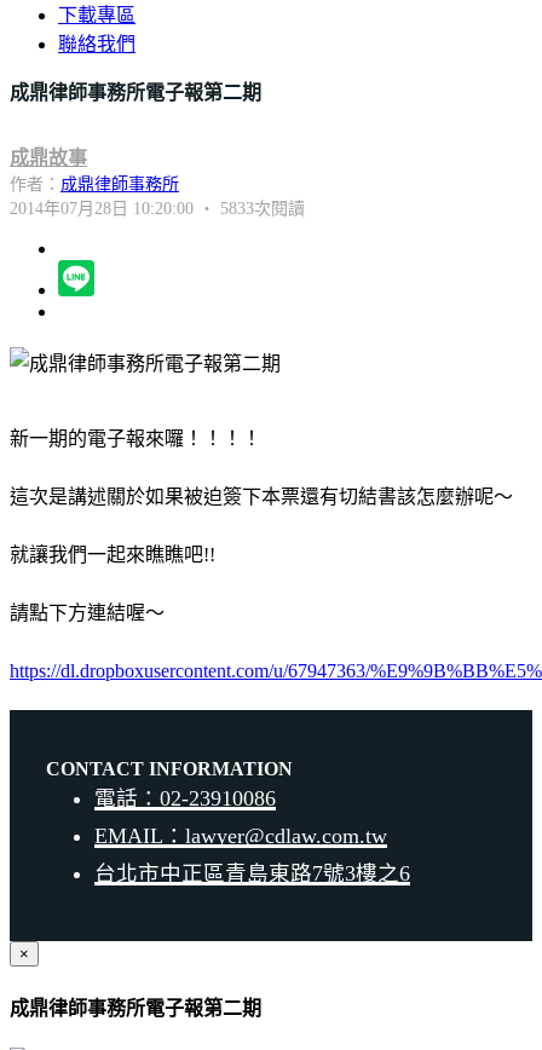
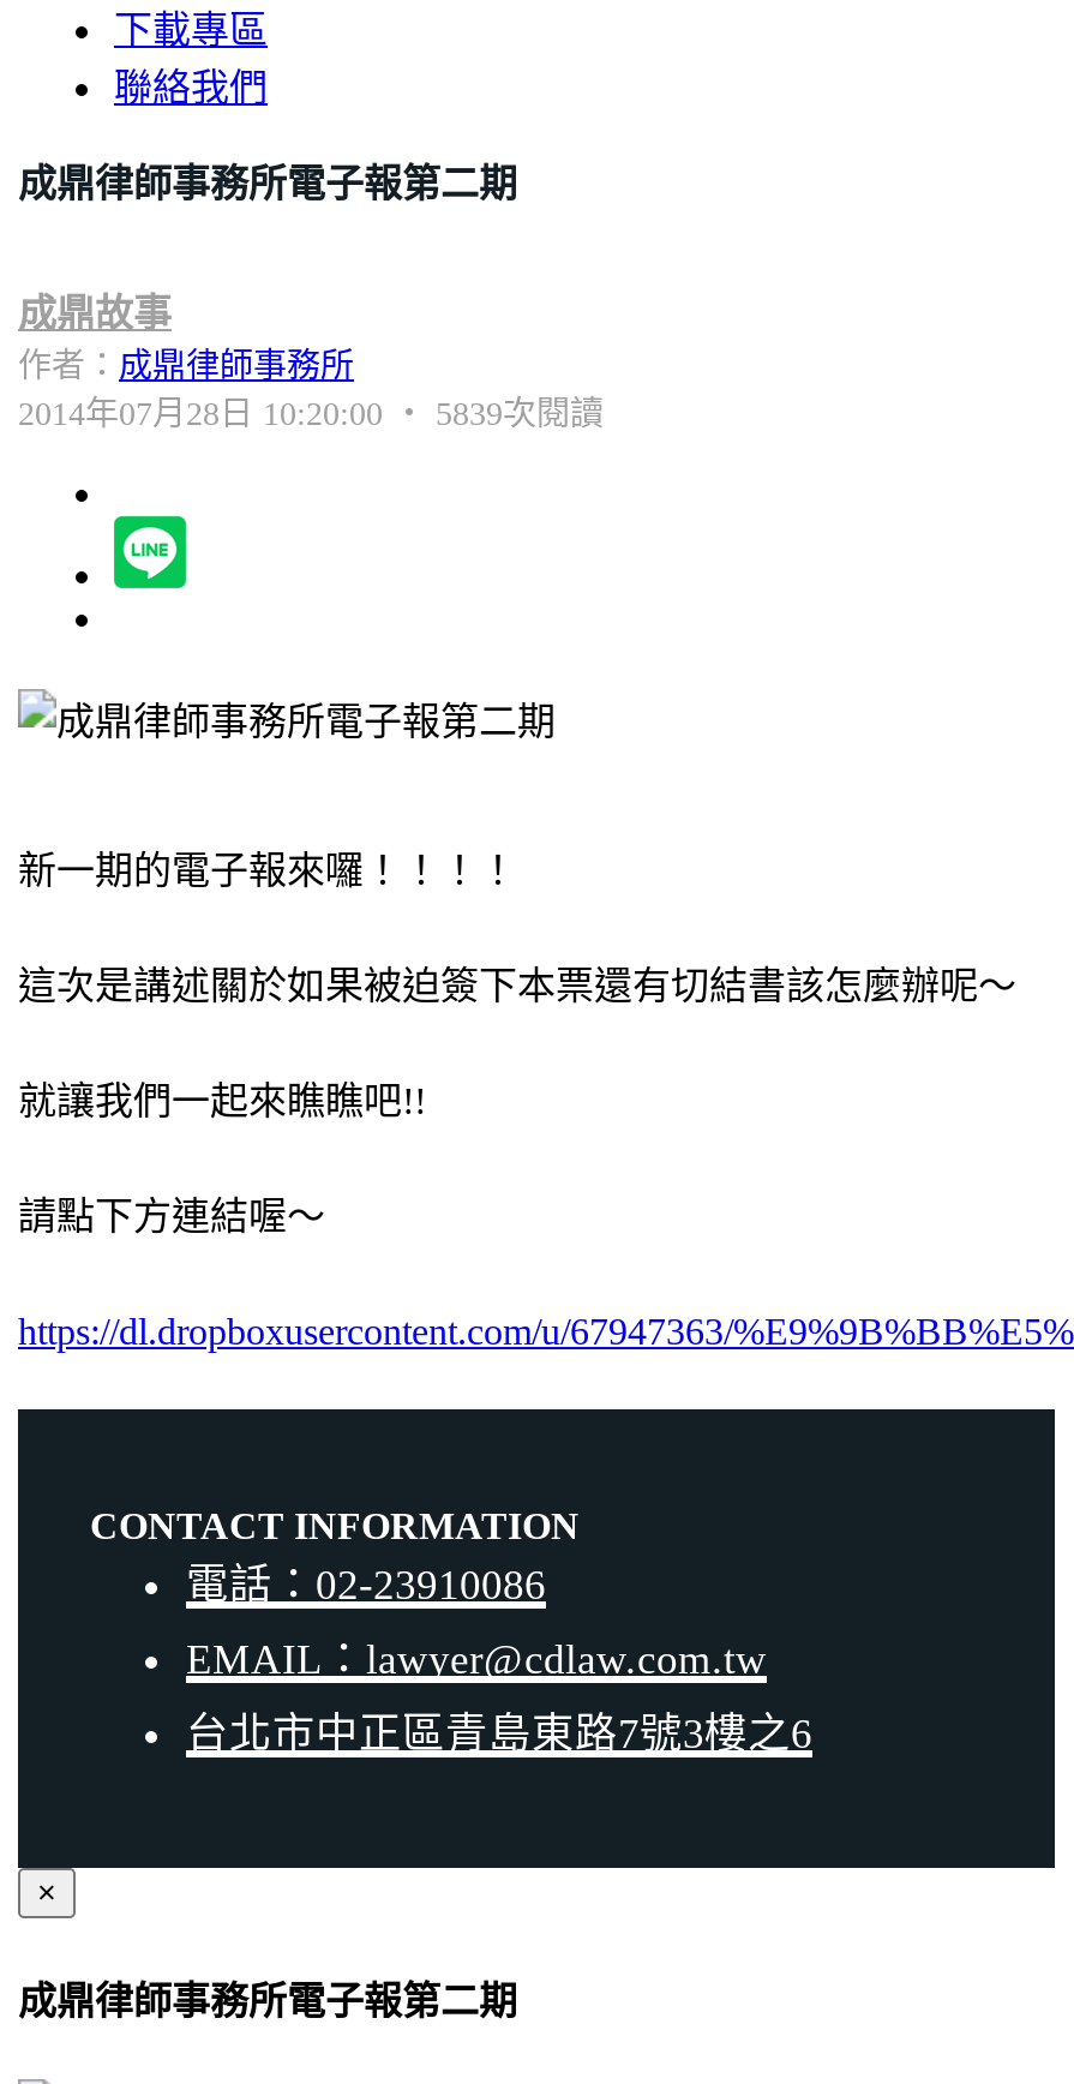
[10,200,305,218] 2014年07月28日 10:20:00 ‧ 5833次閱讀 -> [18,396,604,432] 2014年07月28日 10:20:00 ‧ 5839次閱讀

